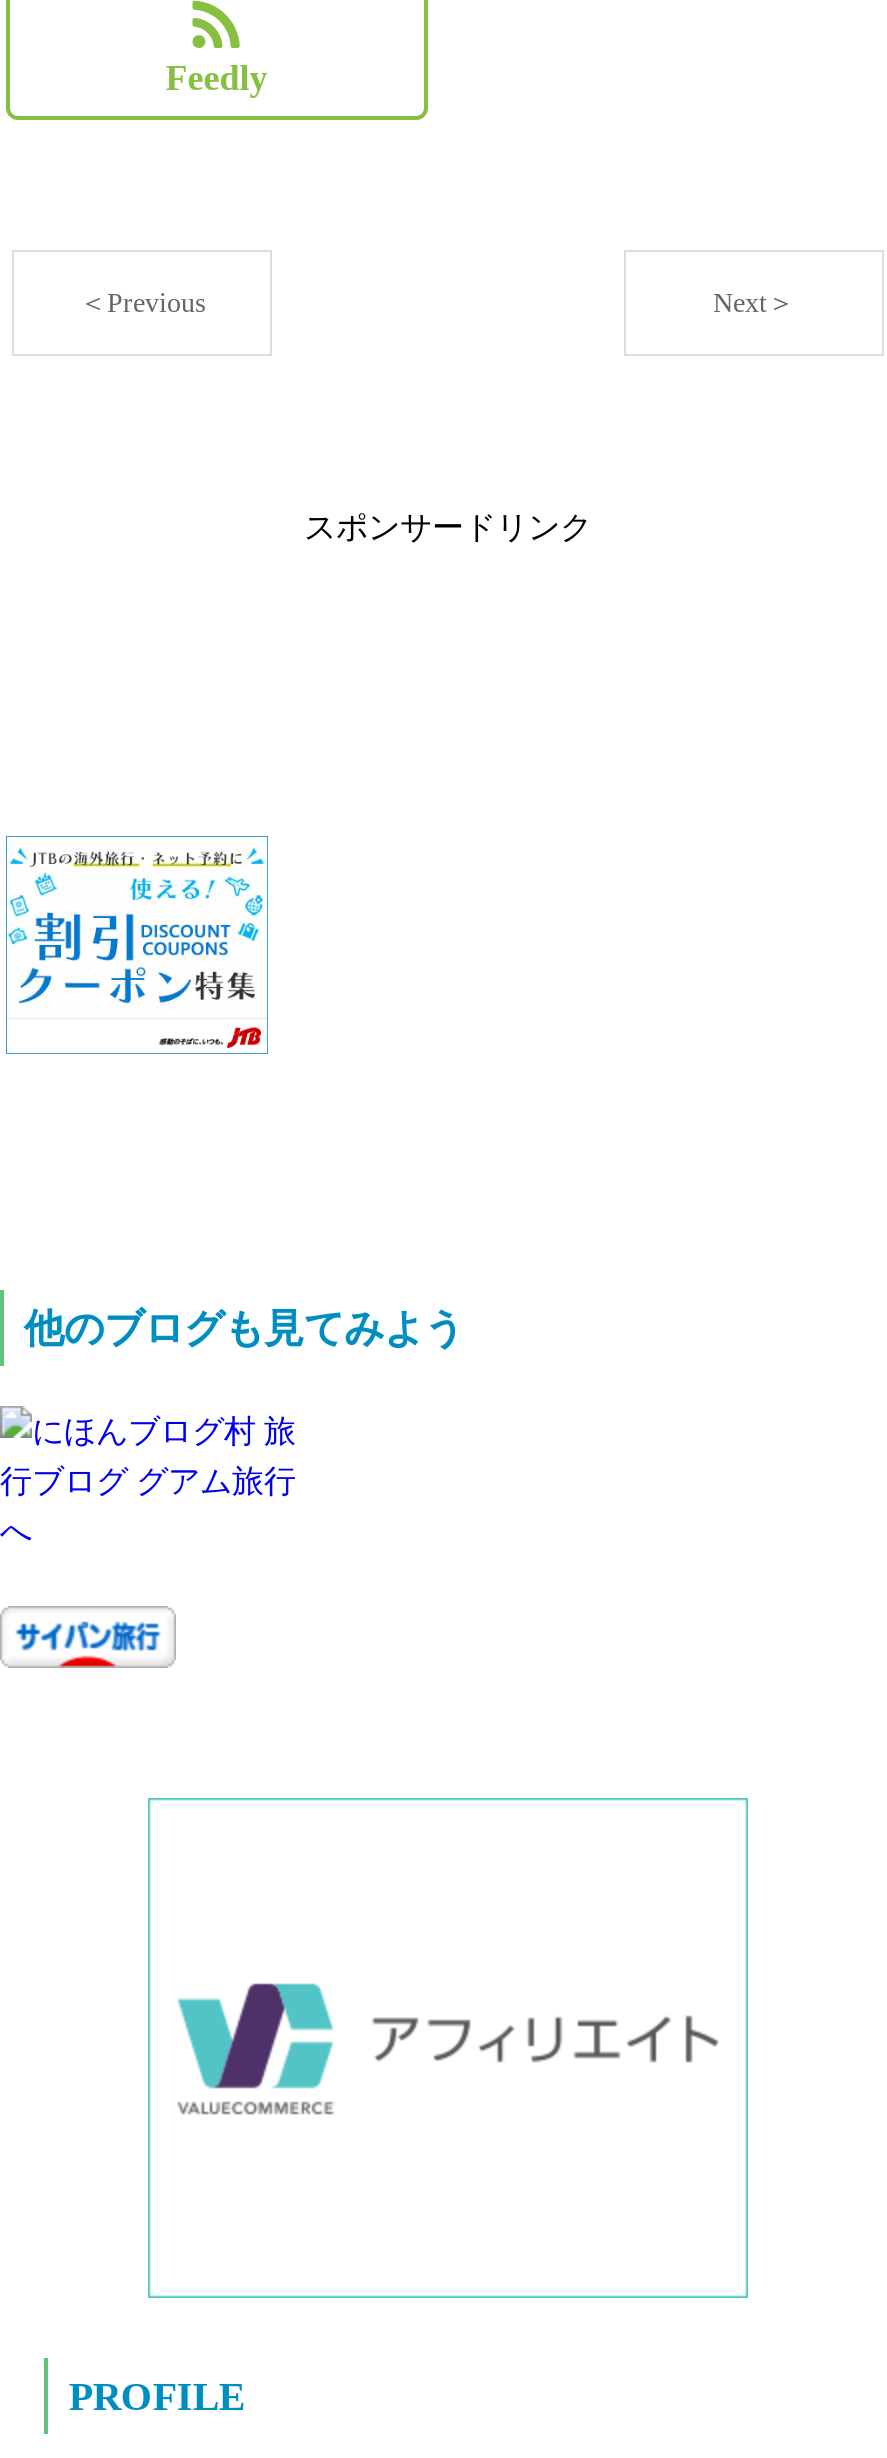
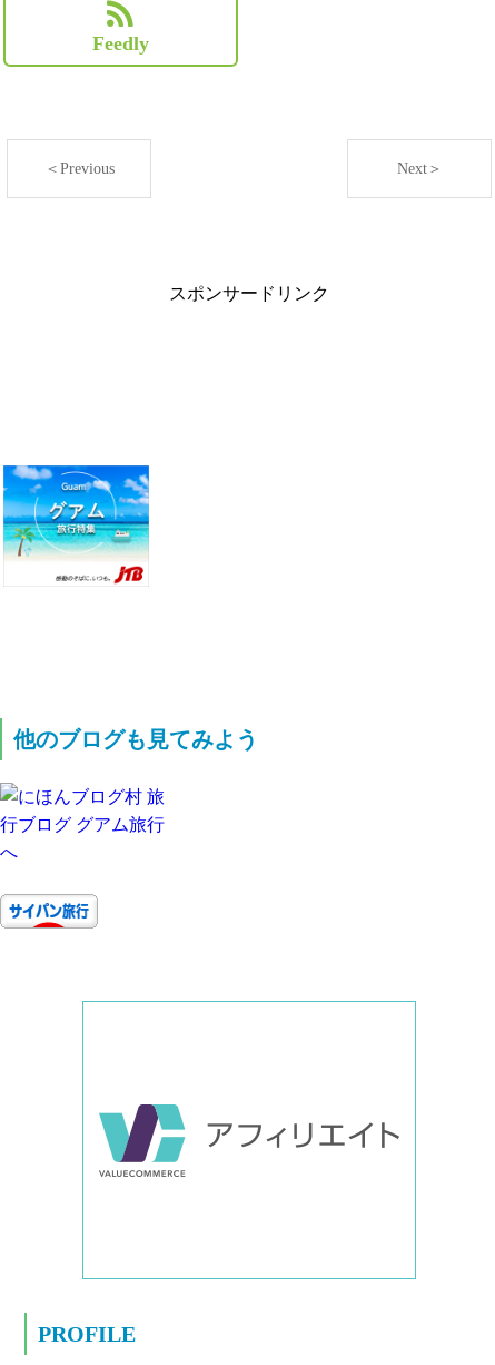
[6,836,270,1056] [image] -> [3,464,150,586] [image]

